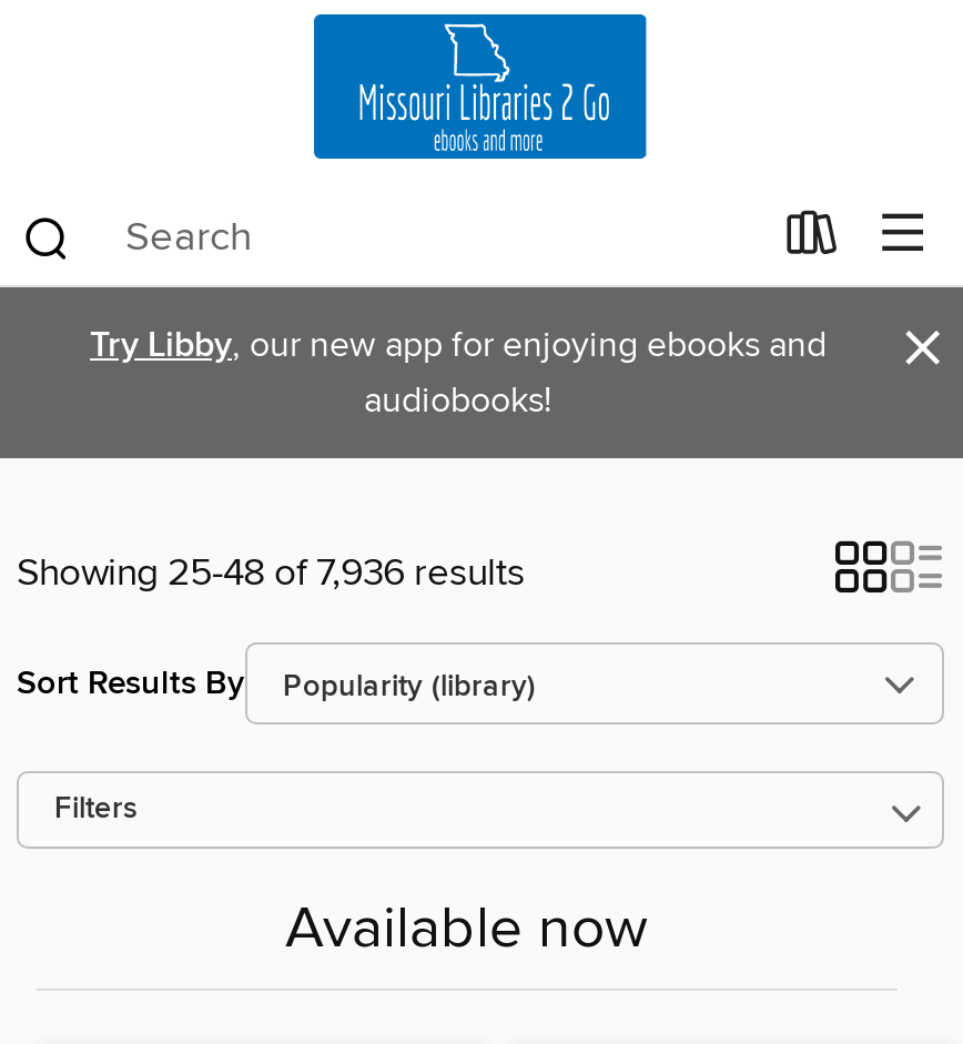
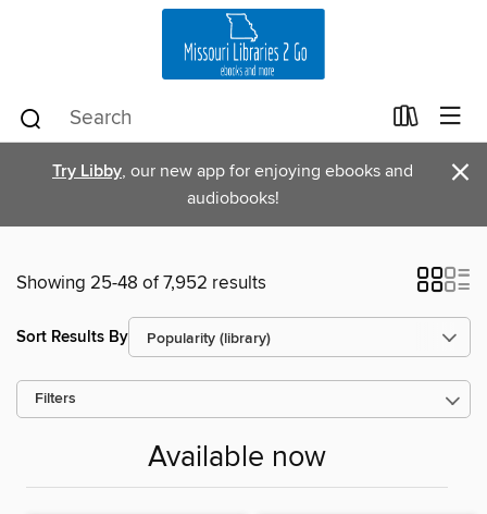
[17,549,525,598] Showing 25-48 of 7,936 results -> [16,271,266,295] Showing 25-48 of 7,952 results

